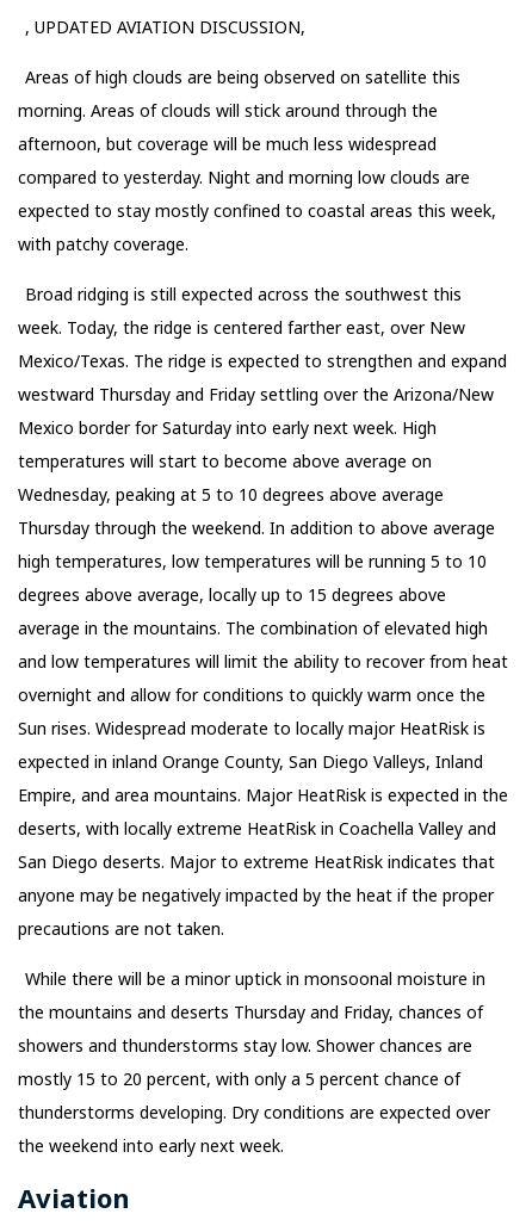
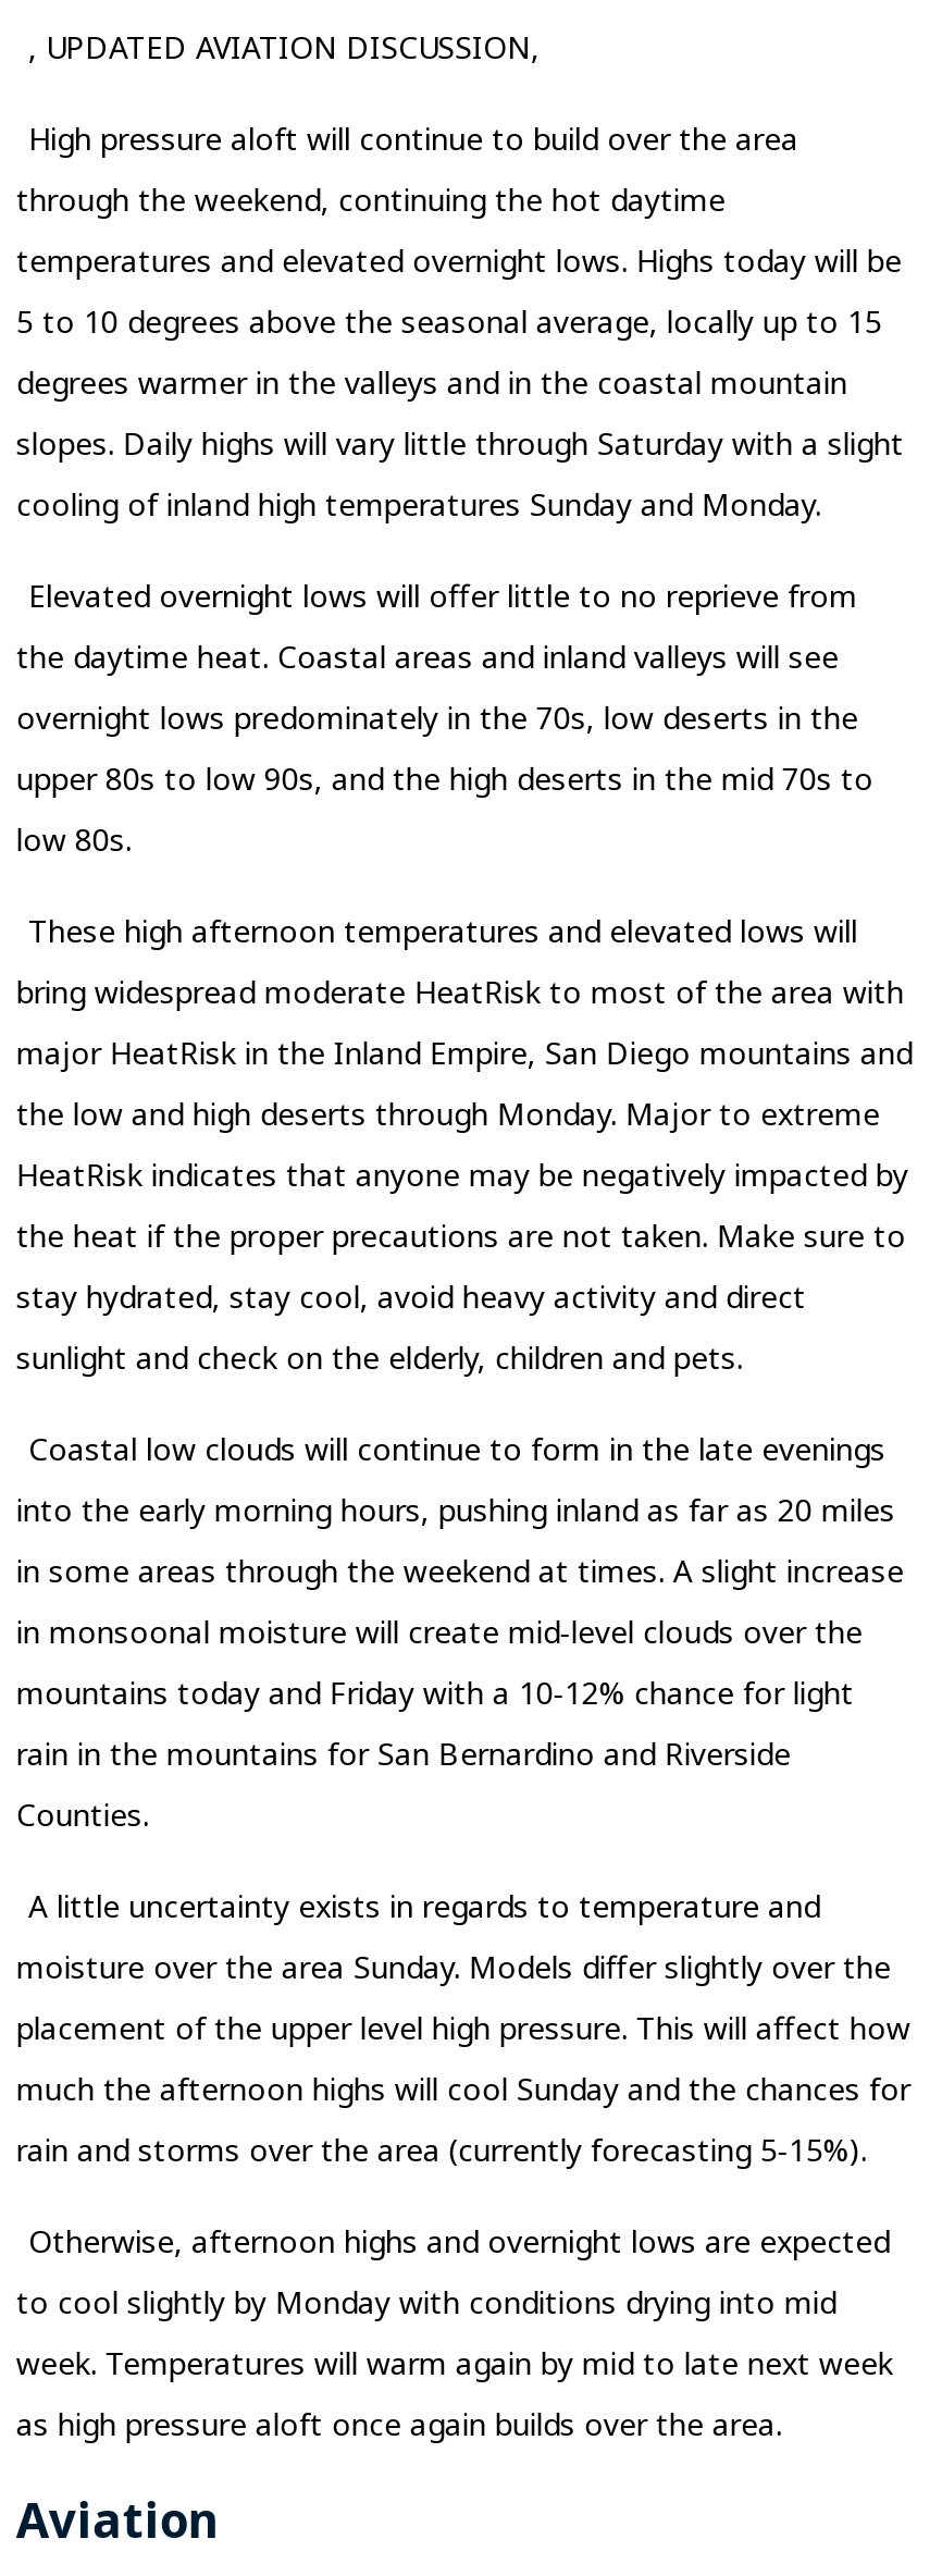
[18,66,509,1157] Areas of high clouds are being observed on satellite this | morning. Areas of clouds will stick around through the | afternoon, but coverage will be much less widespread | compared to yesterday. Night and morning low clouds are | expected to stay mostly confined to coastal areas this week, | with patchy coverage. | Broad ridging is still expected across the southwest this | week. Today, the ridge is centered farther east, over New | Mexico/Texas. The ridge is expected to strengthen and expand | westward Thursday and Friday settling over the Arizona/New | Mexico border for Saturday into early next week. High | temperatures will start to become above average on | Wednesday, peaking at 5 to 10 degrees above average | Thursday through the weekend. In addition to above average | high temperatures, low temperatures will be running 5 to 10 | degrees above average, locally up to 15 degrees above | average in the mountains. The combination of elevated high | and low temperatures will limit the ability to recover from heat | overnight and allow for conditions to quickly warm once the | Sun rises. Widespread moderate to locally major HeatRisk is | expected in inland Orange County, San Diego Valleys, Inland | Empire, and area mountains. Major HeatRisk is expected in the | deserts, with locally extreme HeatRisk in Coachella Valley and | San Diego deserts. Major to extreme HeatRisk indicates that | anyone may be negatively impacted by the heat if the proper | precautions are not taken. | While there will be a minor uptick in monsoonal moisture in | the mountains and deserts Thursday and Friday, chances of | showers and thunderstorms stay low. Shower chances are | mostly 15 to 20 percent, with only a 5 percent chance of | thunderstorms developing. Dry conditions are expected over | the weekend into early next week. -> [16,118,912,2444] High pressure aloft will continue to build over the area | through the weekend, continuing the hot daytime | temperatures and elevated overnight lows. Highs today will be | 5 to 10 degrees above the seasonal average, locally up to 15 | degrees warmer in the valleys and in the coastal mountain | slopes. Daily highs will vary little through Saturday with a slight | cooling of inland high temperatures Sunday and Monday. | Elevated overnight lows will offer little to no reprieve from | the daytime heat. Coastal areas and inland valleys will see | overnight lows predominately in the 70s, low deserts in the | upper 80s to low 90s, and the high deserts in the mid 70s to | low 80s. | These high afternoon temperatures and elevated lows will | bring widespread moderate HeatRisk to most of the area with | major HeatRisk in the Inland Empire, San Diego mountains and | the low and high deserts through Monday. Major to extreme | HeatRisk indicates that anyone may be negatively impacted by | the heat if the proper precautions are not taken. Make sure to | stay hydrated, stay cool, avoid heavy activity and direct | sunlight and check on the elderly, children and pets. | Coastal low clouds will continue to form in the late evenings | into the early morning hours, pushing inland as far as 20 miles | in some areas through the weekend at times. A slight increase | in monsoonal moisture will create mid-level clouds over the | mountains today and Friday with a 10-12% chance for light | rain in the mountains for San Bernardino and Riverside | Counties. | A little uncertainty exists in regards to temperature and | moisture over the area Sunday. Models differ slightly over the | placement of the upper level high pressure. This will affect how | much the afternoon highs will cool Sunday and the chances for | rain and storms over the area (currently forecasting 5-15%). | Otherwise, afternoon highs and overnight lows are expected | to cool slightly by Monday with conditions drying into mid | week. Temperatures will warm again by mid to late next week | as high pressure aloft once again builds over the area.

